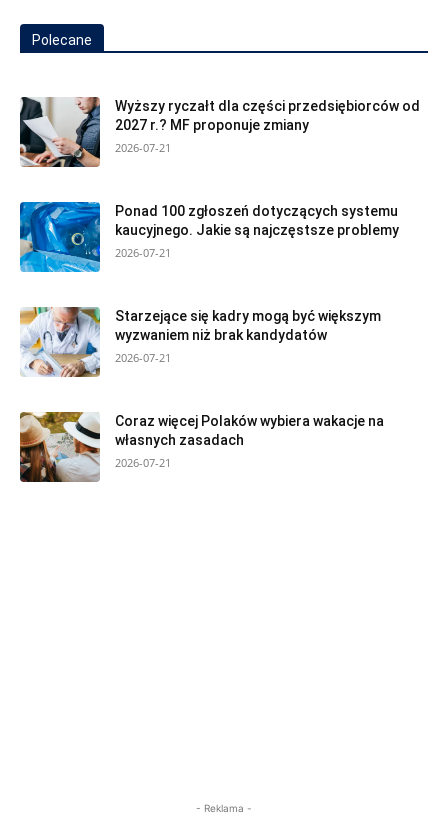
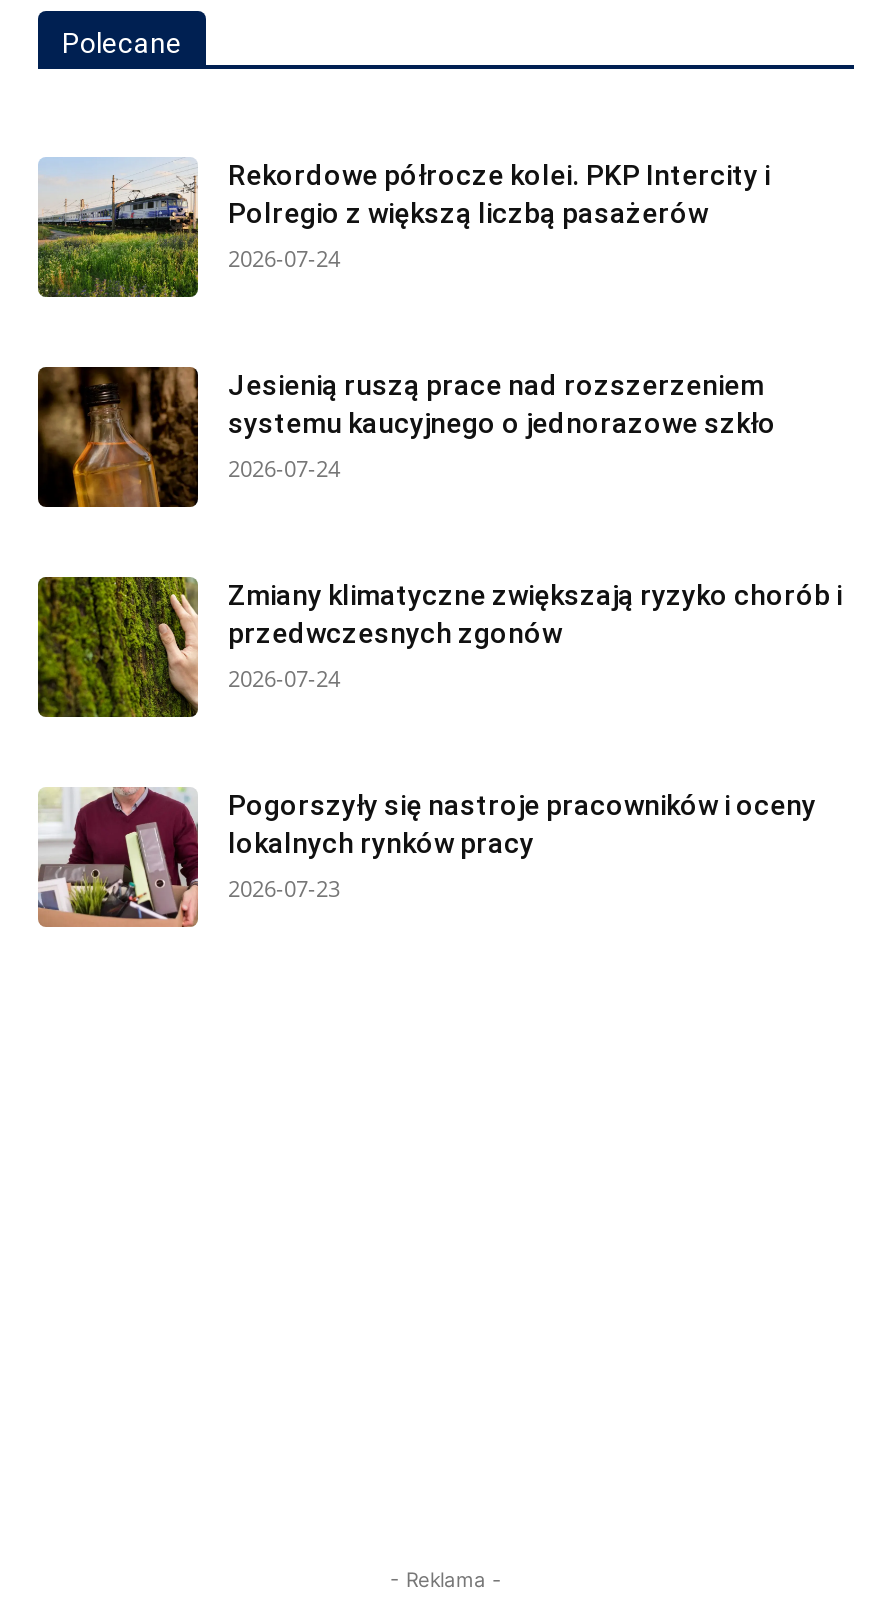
[19,96,420,168] [image] | Wyższy ryczałt dla części przedsiębiorców od | 2027 r.? MF proponuje zmiany | 2026-07-21 -> [36,157,770,299] [image] | Rekordowe półrocze kolei. PKP Intercity i | Polregio z większą liczbą pasażerów | 2026-07-24
[19,201,399,273] [image] | Ponad 100 zgłoszeń dotyczących systemu | kaucyjnego. Jakie są najczęstsze problemy | 2026-07-21 -> [36,365,776,509] [image] | Jesienią ruszą prace nad rozszerzeniem | systemu kaucyjnego o jednorazowe szkło | 2026-07-24
[19,306,381,378] [image] | Starzejące się kadry mogą być większym | wyzwaniem niż brak kandydatów | 2026-07-21 -> [36,575,842,719] [image] | Zmiany klimatyczne zwiększają ryzyko chorób i | przedwczesnych zgonów | 2026-07-24
[19,411,384,483] [image] | Coraz więcej Polaków wybiera wakacje na | własnych zasadach | 2026-07-21 -> [36,787,816,929] [image] | Pogorszyły się nastroje pracowników i oceny | lokalnych rynków pracy | 2026-07-23

